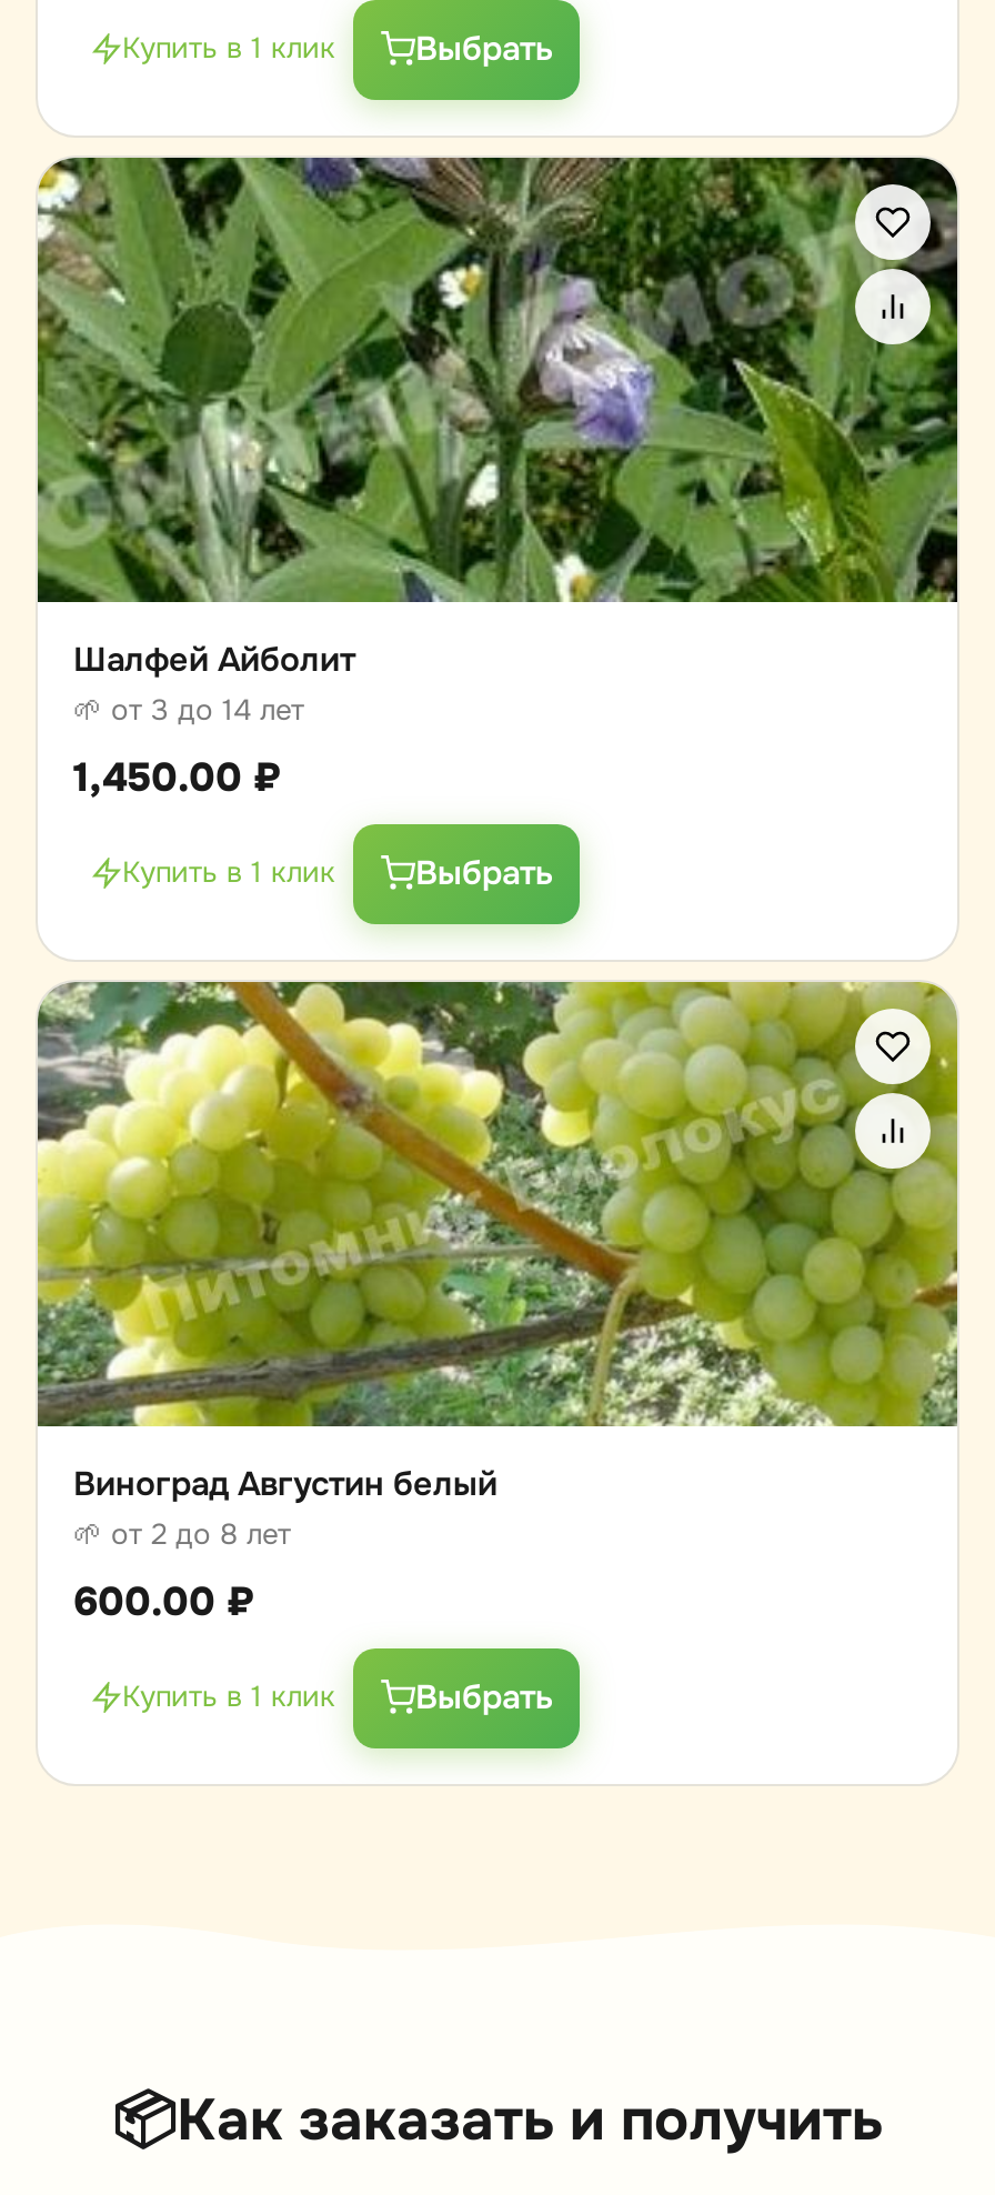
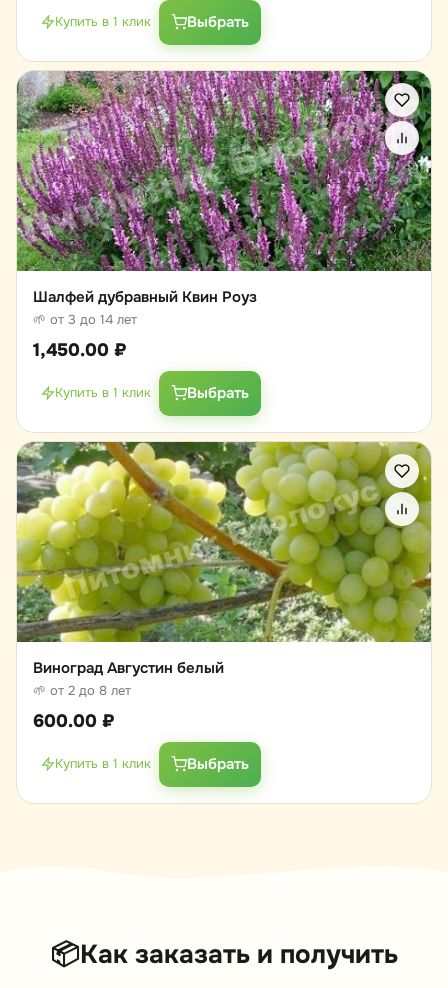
[36,156,959,682] [image] | Шалфей Айболит -> [16,70,432,307] [image] | Шалфей дубравный Квин Роуз

